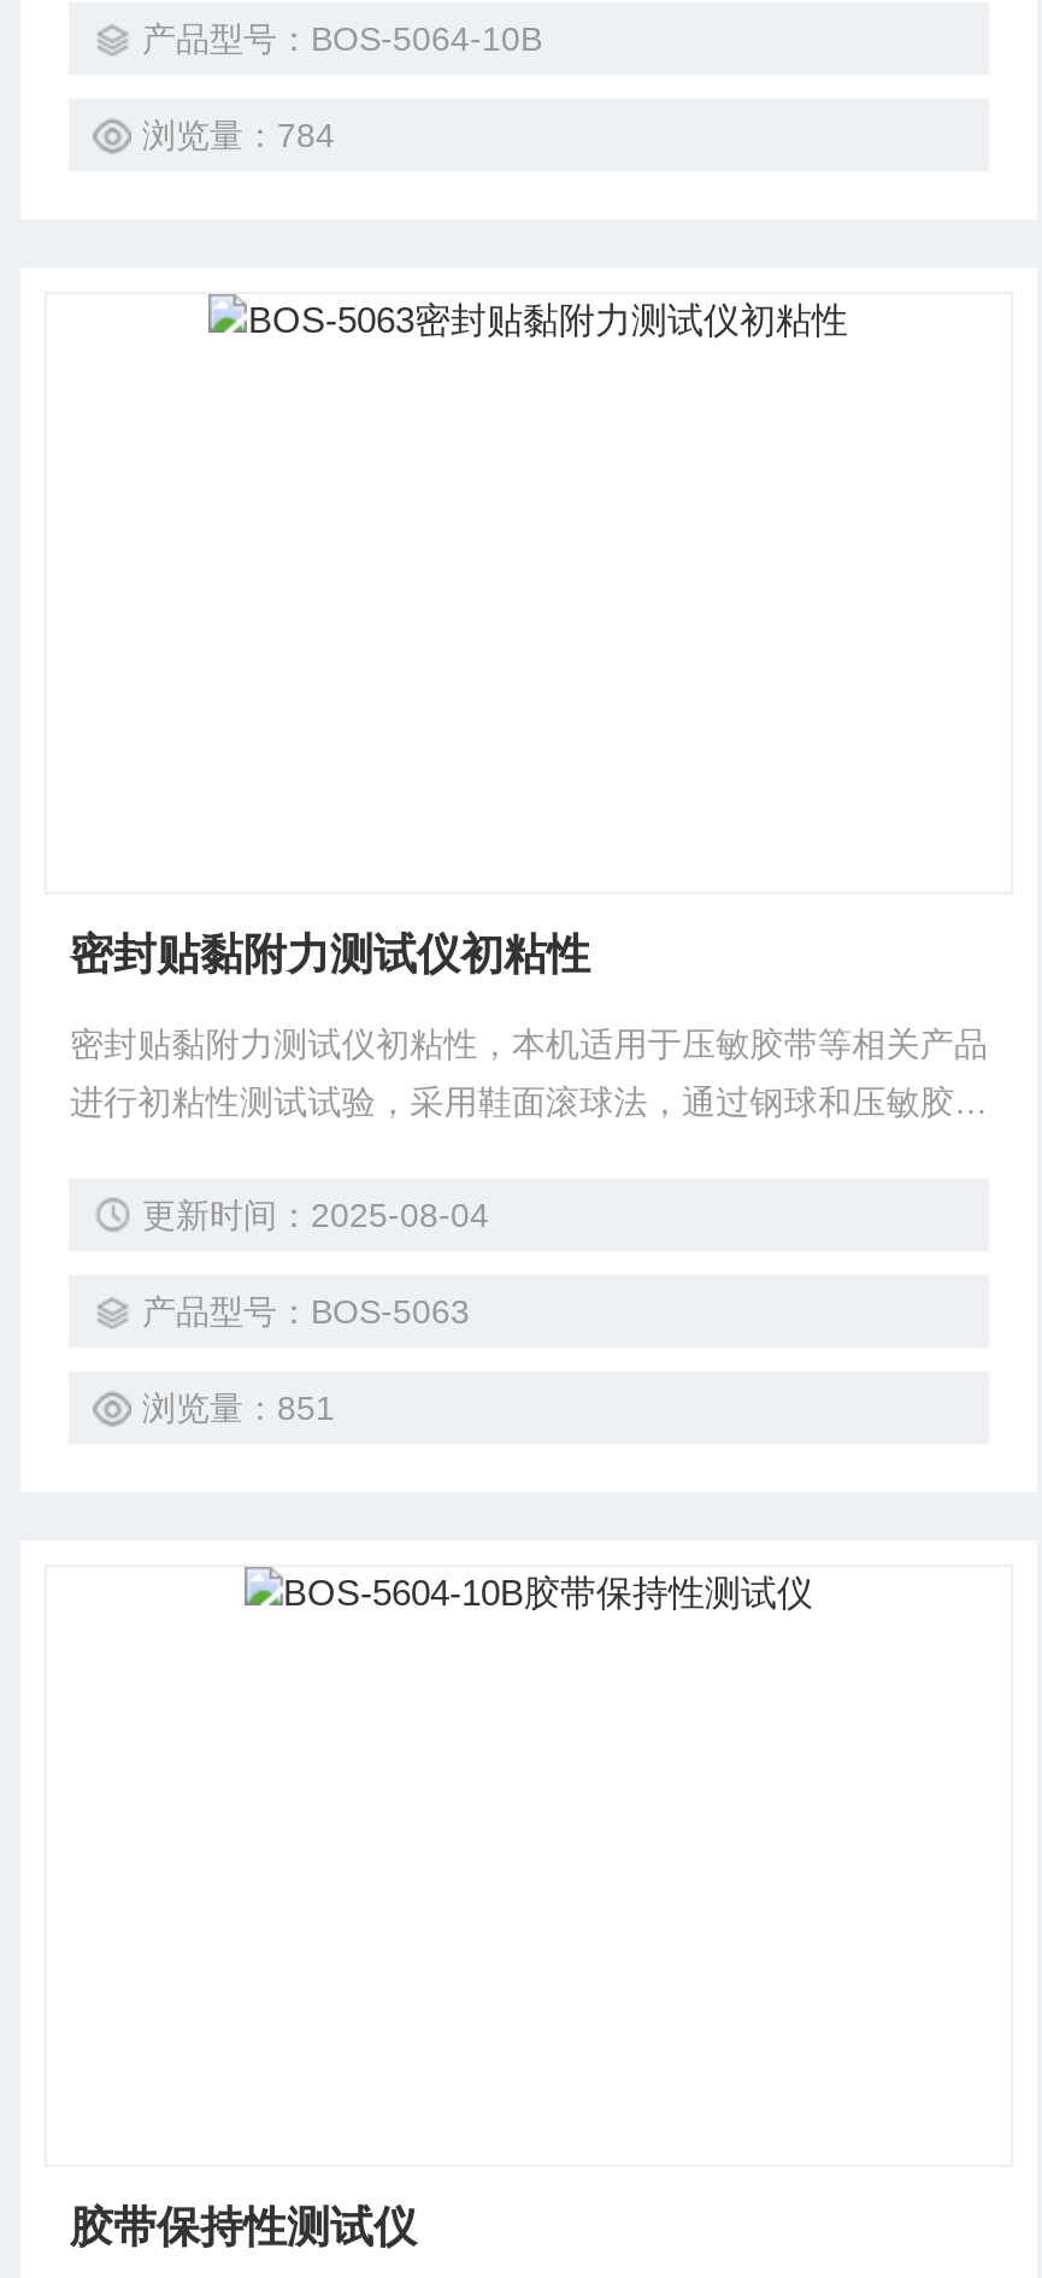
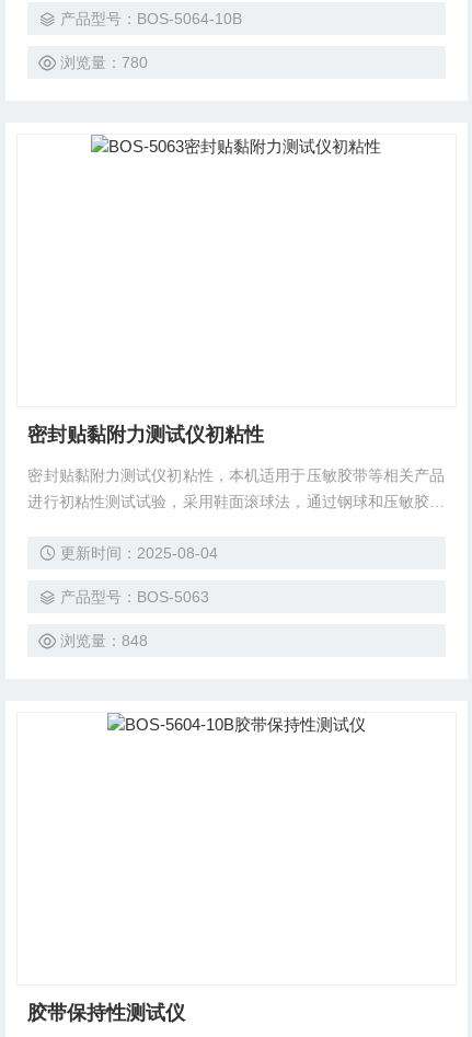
[142,116,335,155] 浏览量：784 -> [61,54,148,71] 浏览量：780
[142,1389,335,1428] 浏览量：851 -> [61,632,148,650] 浏览量：848

